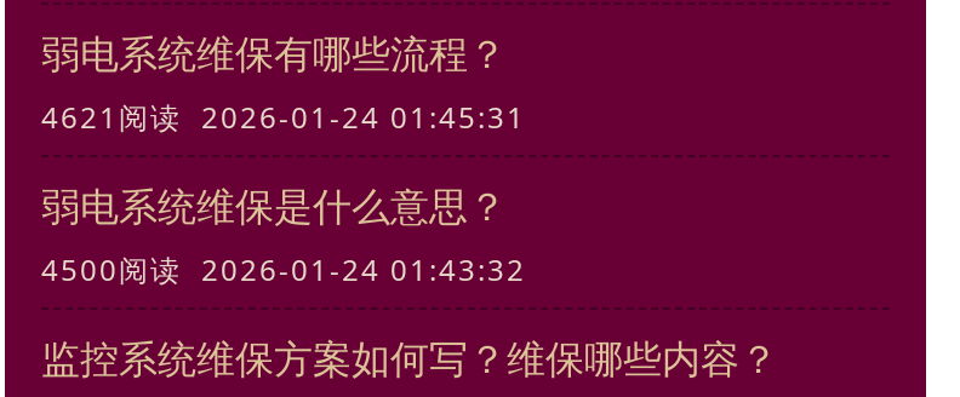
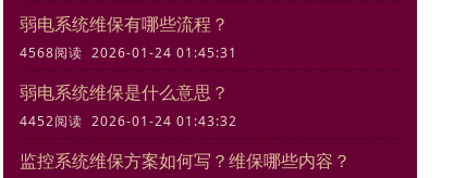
[41,97,526,138] 4621阅读 2026-01-24 01:45:31 -> [20,44,237,62] 4568阅读 2026-01-24 01:45:31
[41,250,526,291] 4500阅读 2026-01-24 01:43:32 -> [20,112,237,130] 4452阅读 2026-01-24 01:43:32

